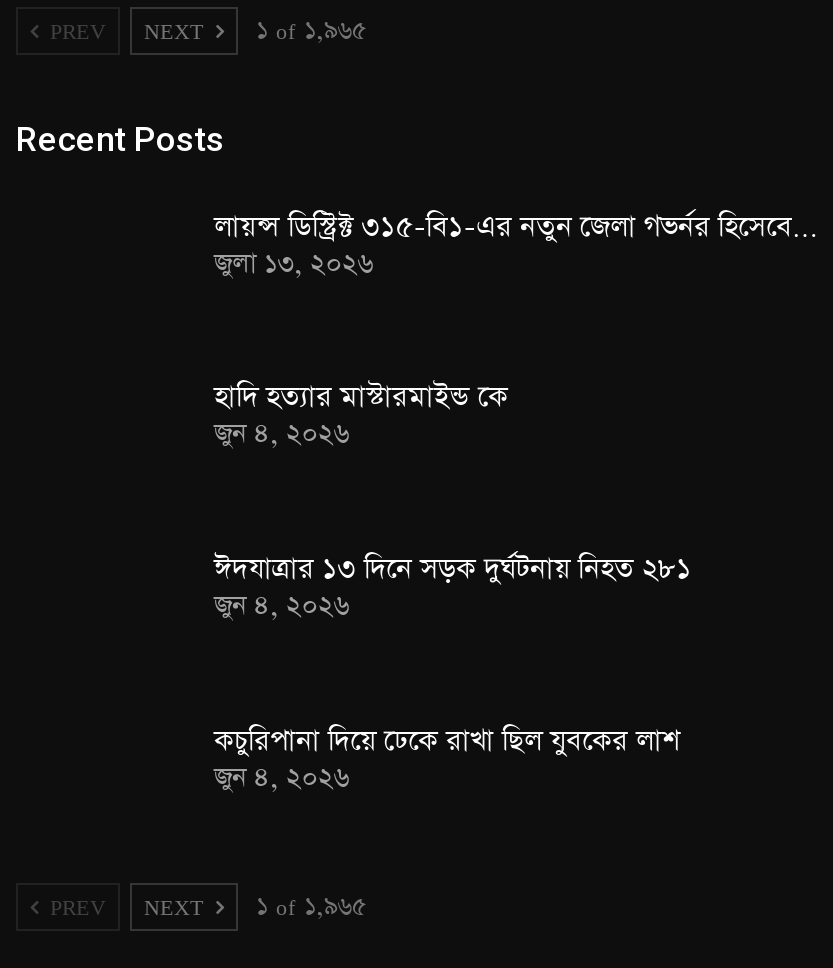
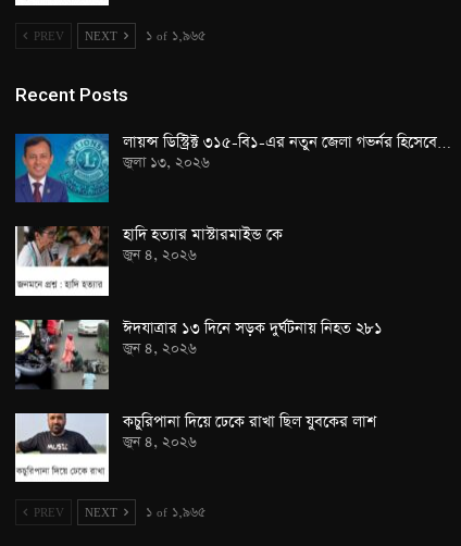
none -> [14,133,110,203] [image]
none -> [14,225,110,297] [image]
none -> [14,319,110,390] [image]
none -> [14,412,110,483] [image]

